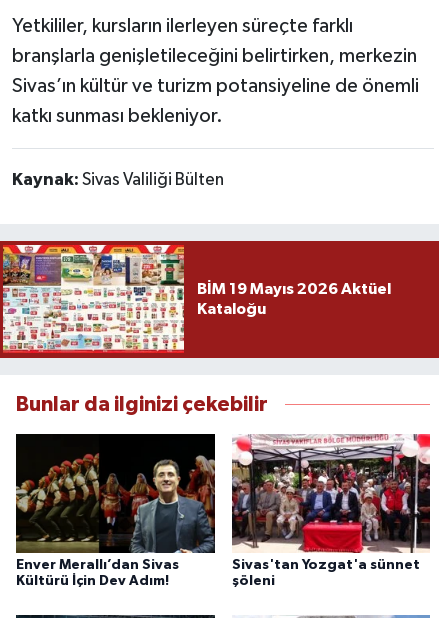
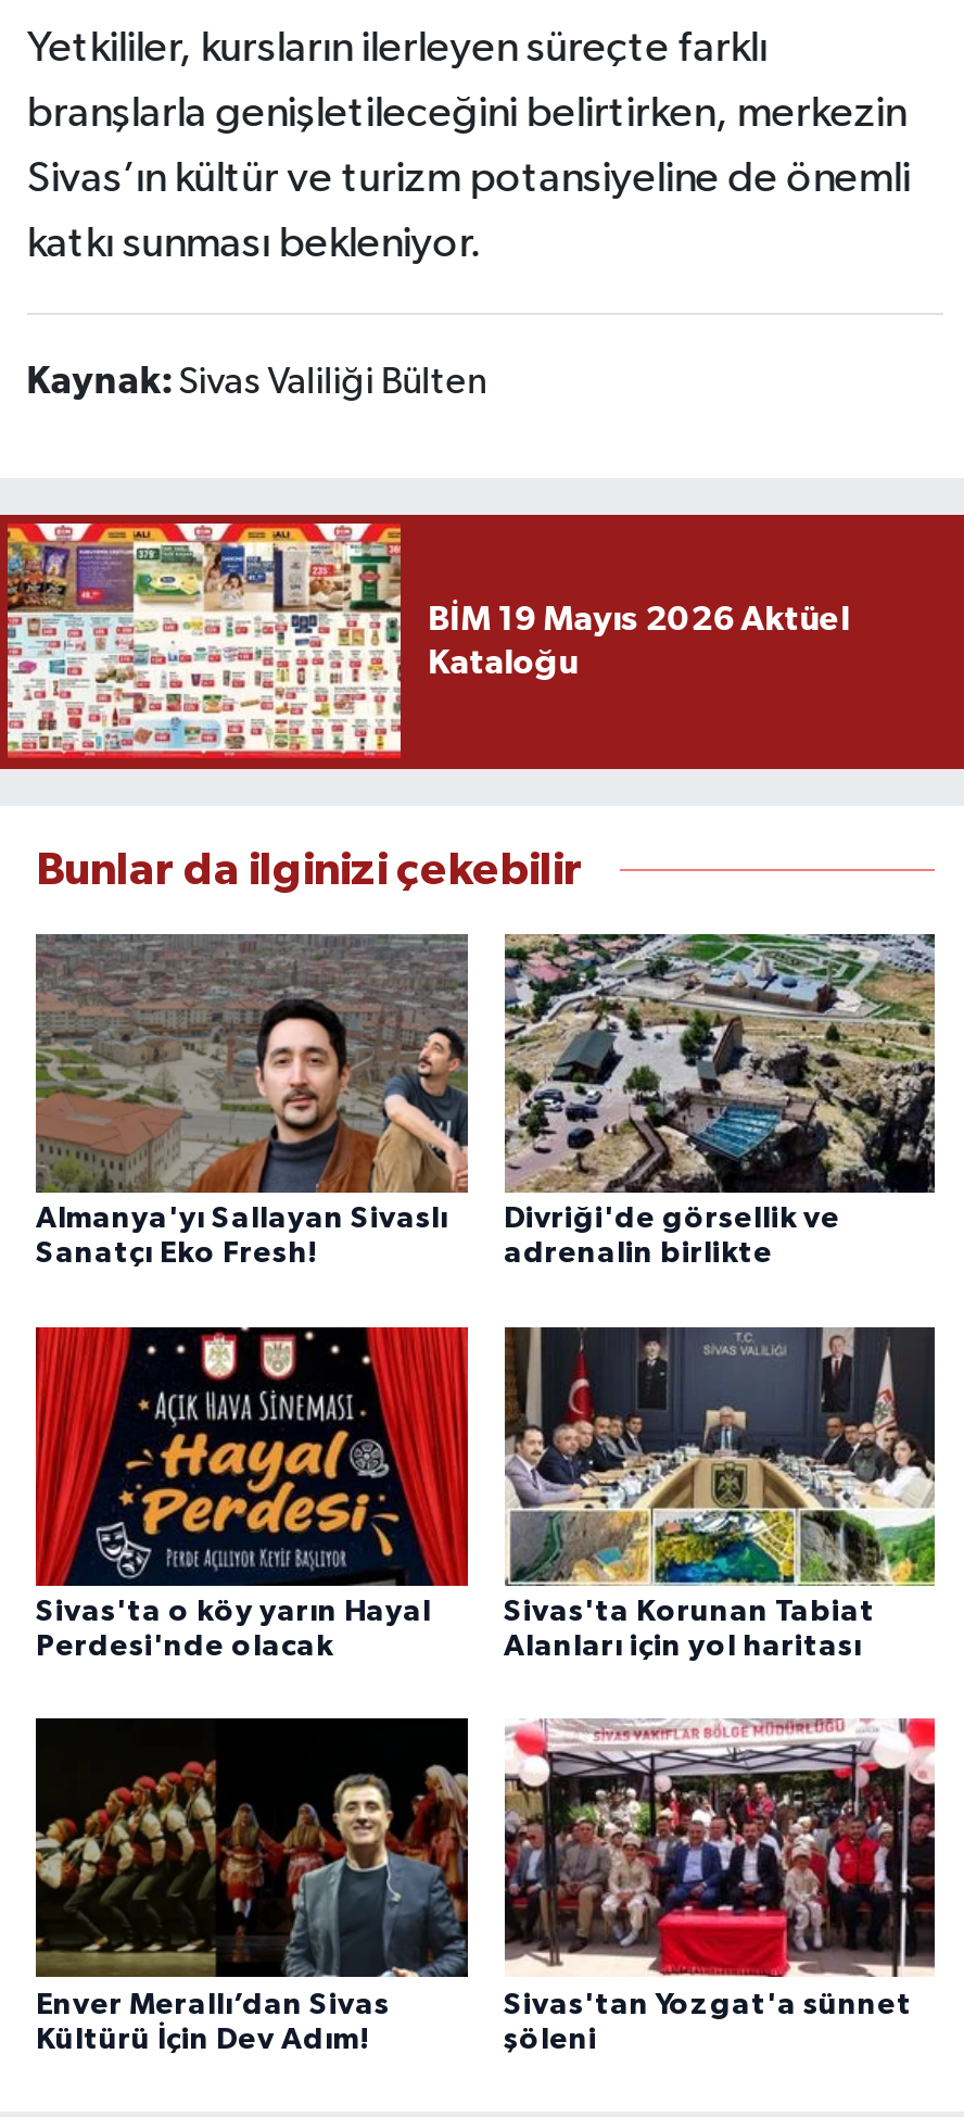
none -> [34,932,470,1269] [image] | Almanya'yı Sallayan Sivaslı | Sanatçı Eko Fresh!
none -> [34,1325,470,1661] [image] | Sivas'ta o köy yarın Hayal | Perdesi'nde olacak
none -> [503,932,937,1269] [image] | Divriği'de görsellik ve | adrenalin birlikte
none -> [503,1325,937,1661] [image] | Sivas'ta Korunan Tabiat | Alanları için yol haritası

